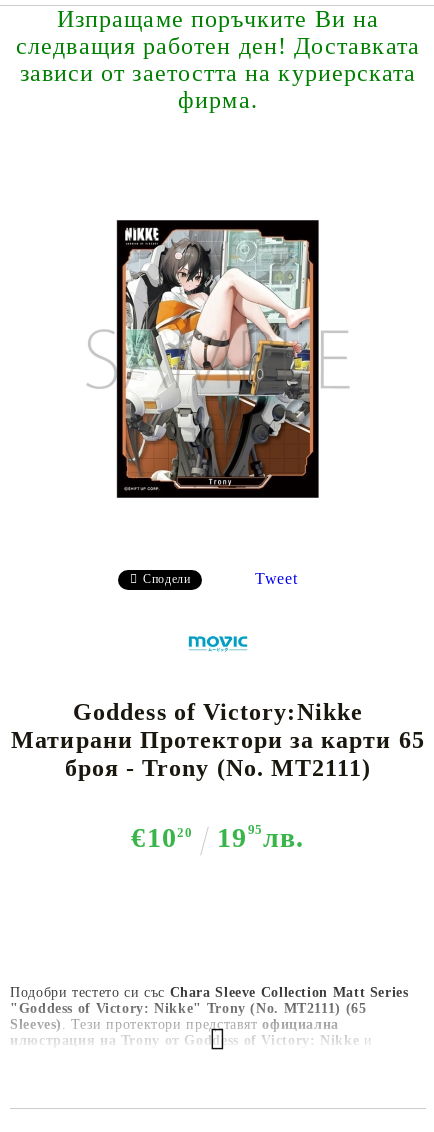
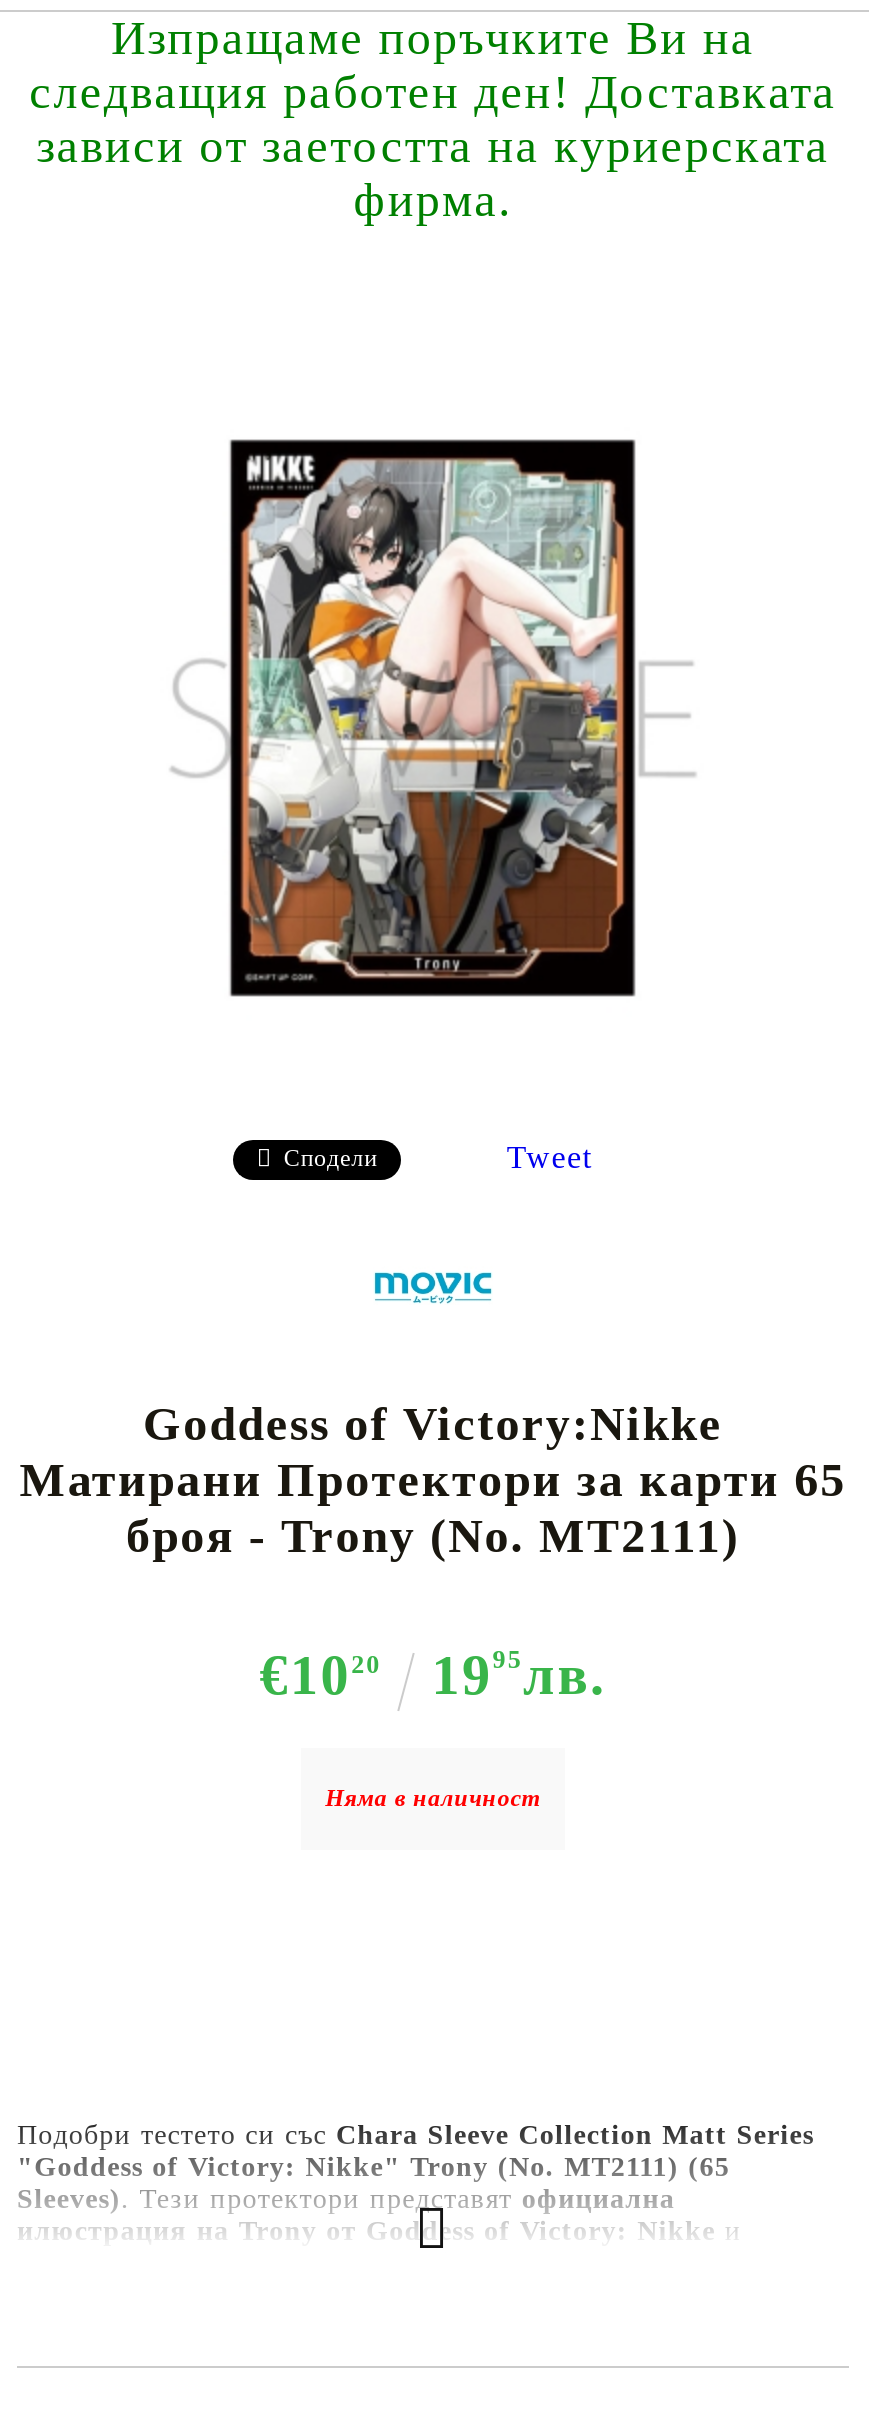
none -> [325,1784,541,1812] Няма в наличност

